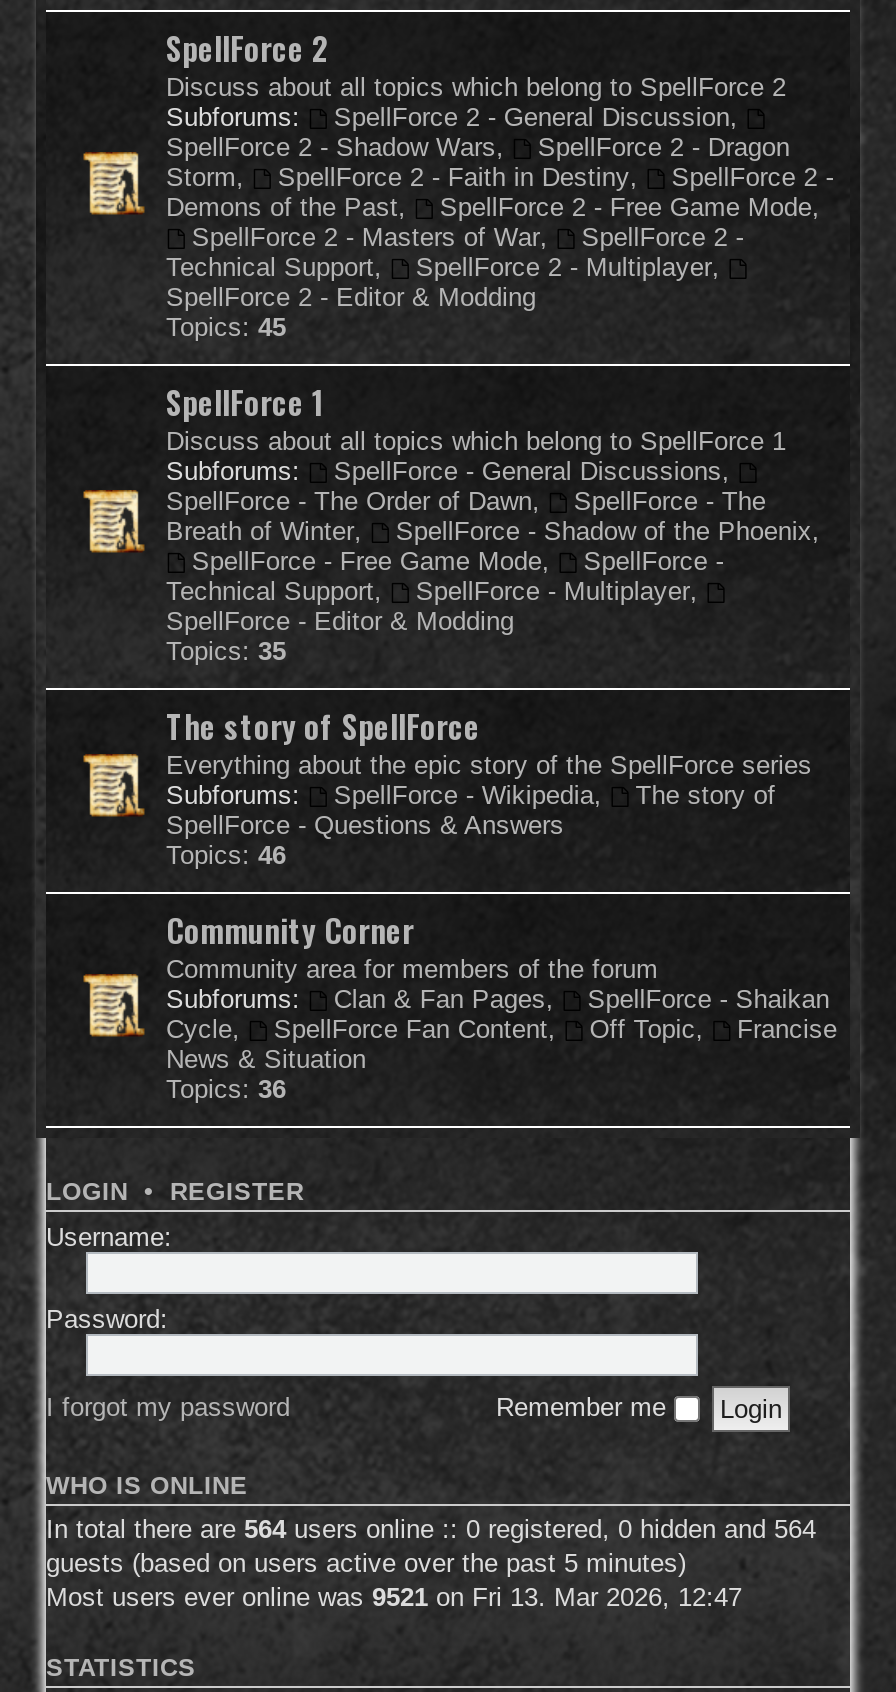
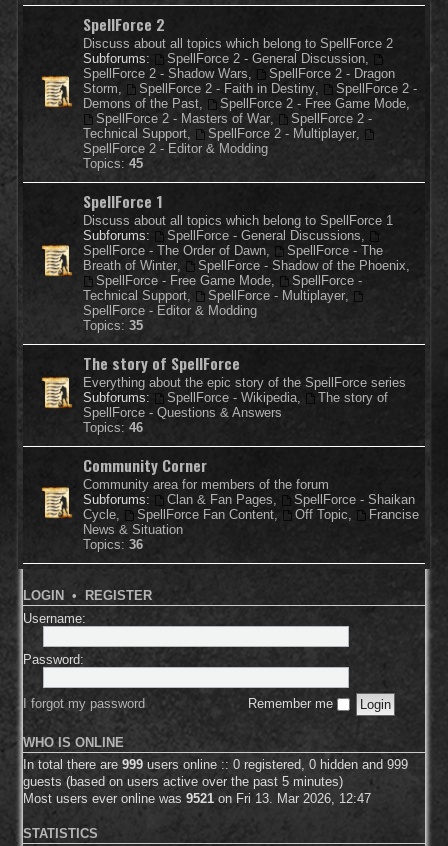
[46,1514,816,1544] In total there are 564 users online :: 0 registered, 0 hidden and 564 -> [23,757,408,772] In total there are 999 users online :: 0 registered, 0 hidden and 999

